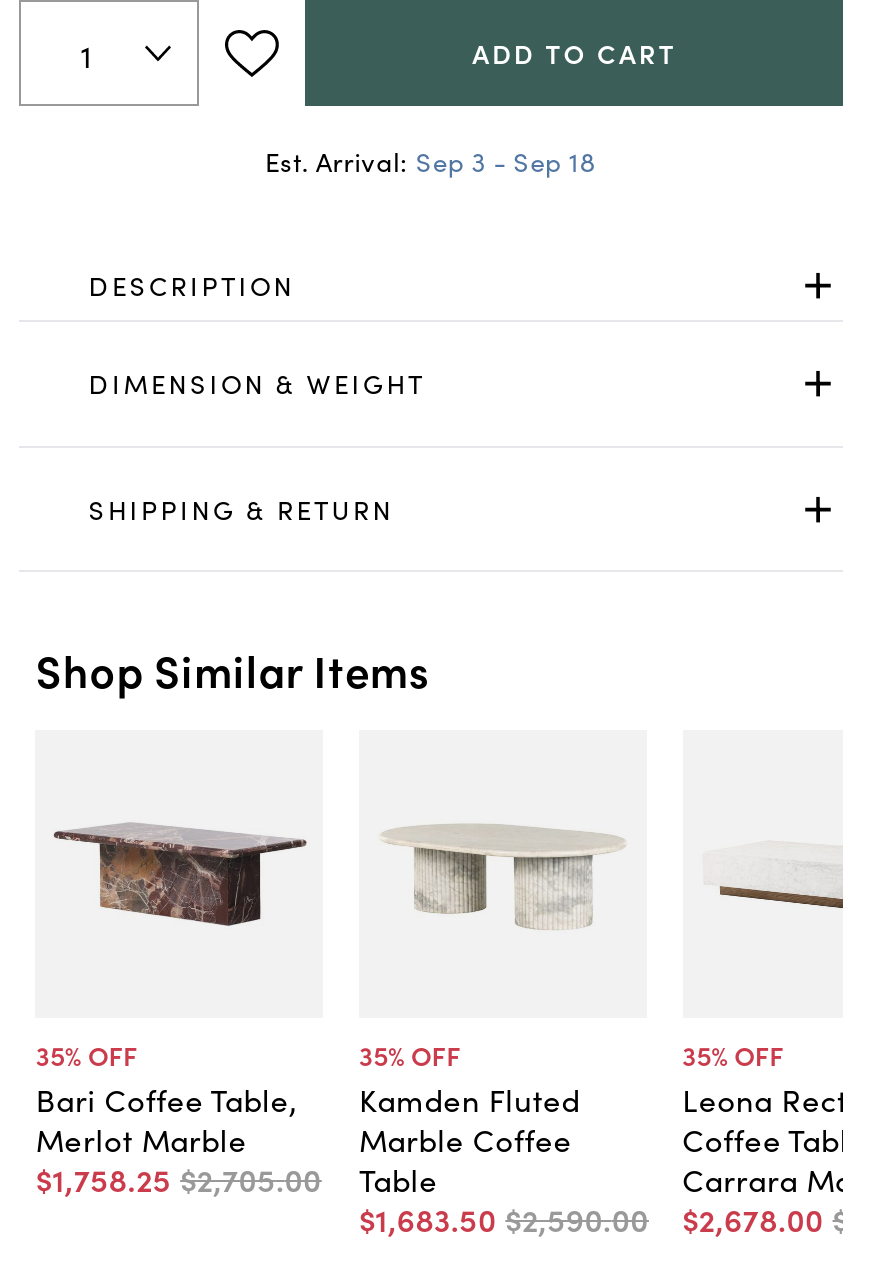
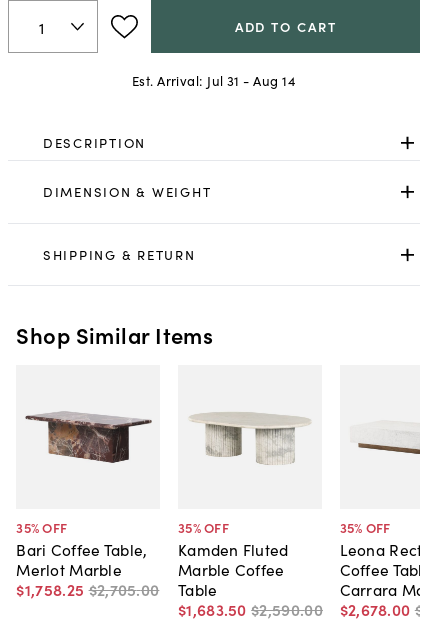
[265,142,597,180] Est. Arrival: Sep 3 - Sep 18 -> [132,71,296,90] Est. Arrival: Jul 31 - Aug 14

